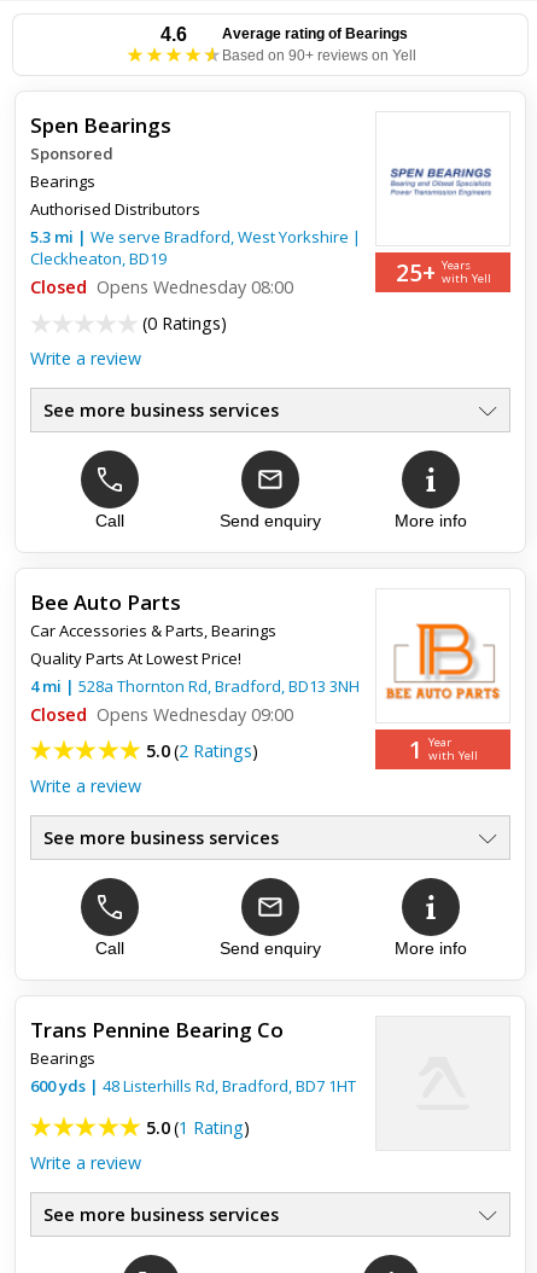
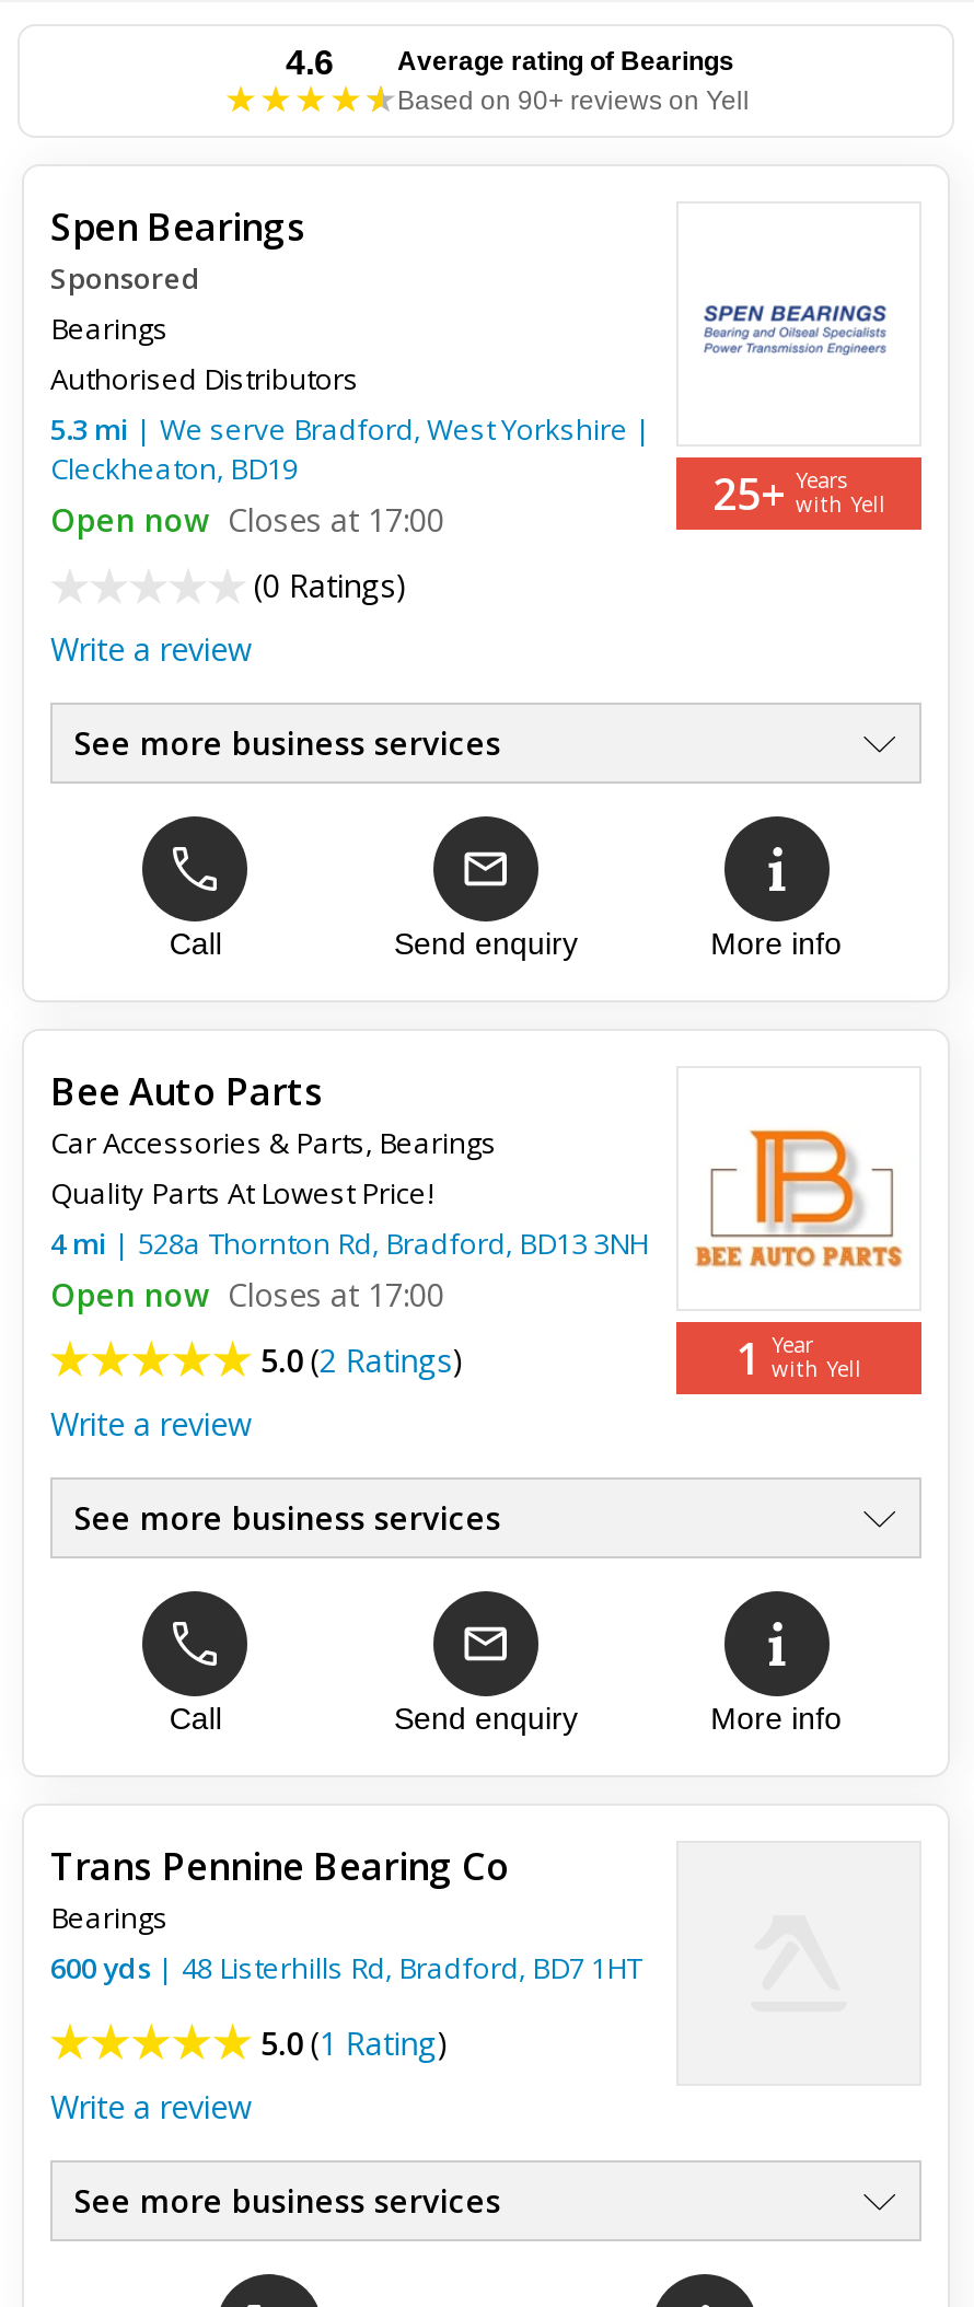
[30,275,293,298] Closed Opens Wednesday 08:00 -> [50,499,444,540] Open now Closes at 17:00
[30,703,293,726] Closed Opens Wednesday 09:00 -> [50,1274,444,1315] Open now Closes at 17:00

